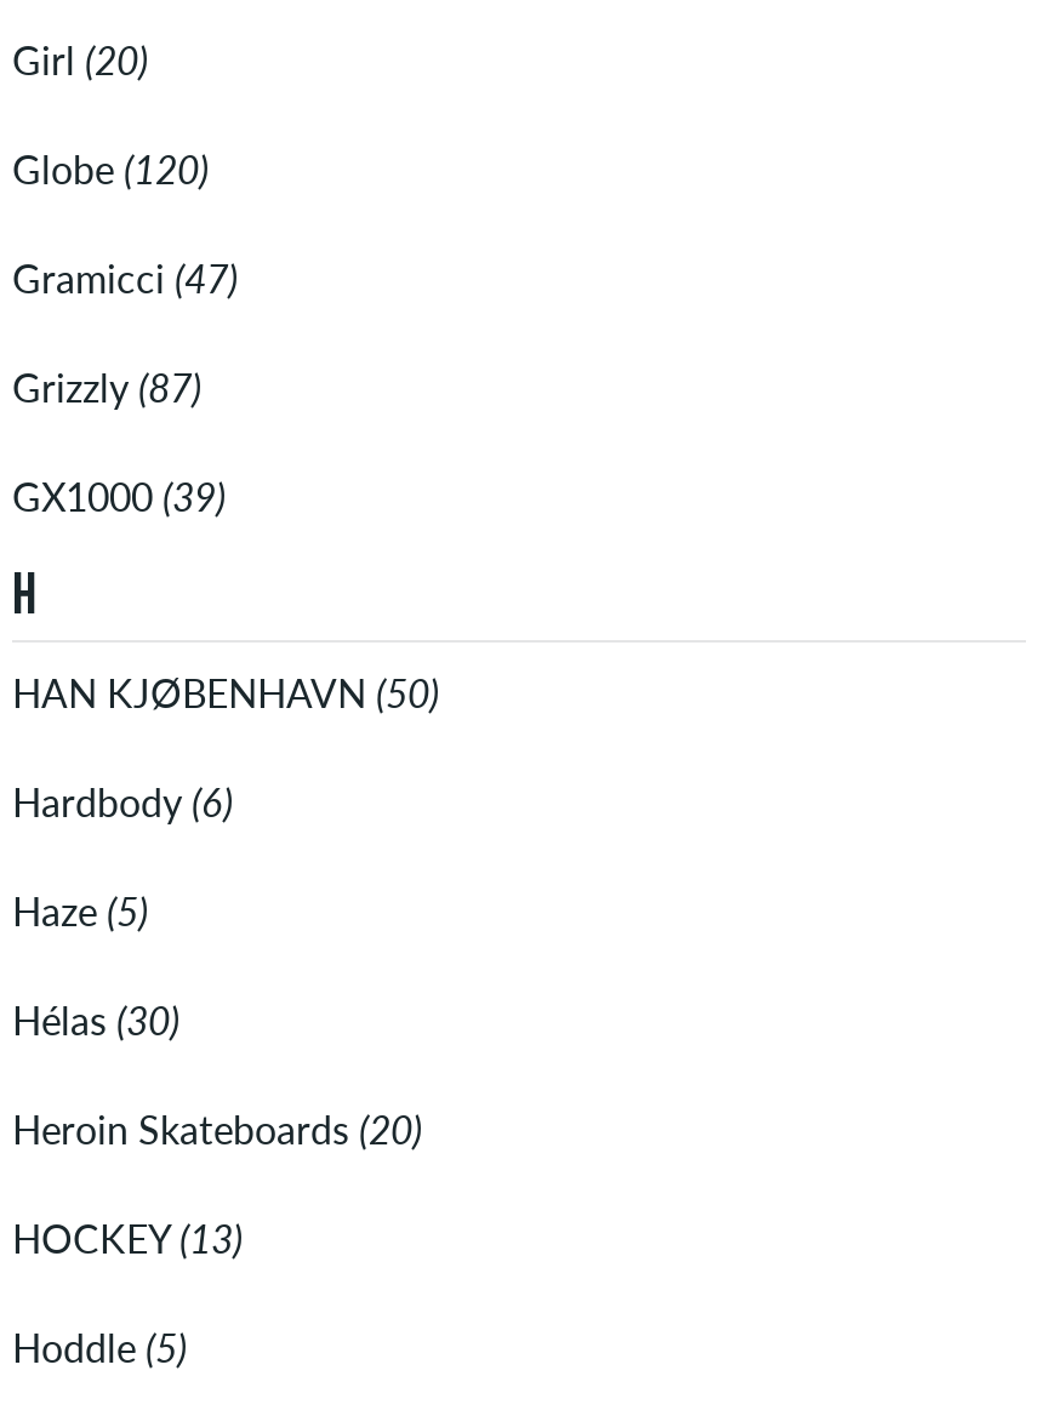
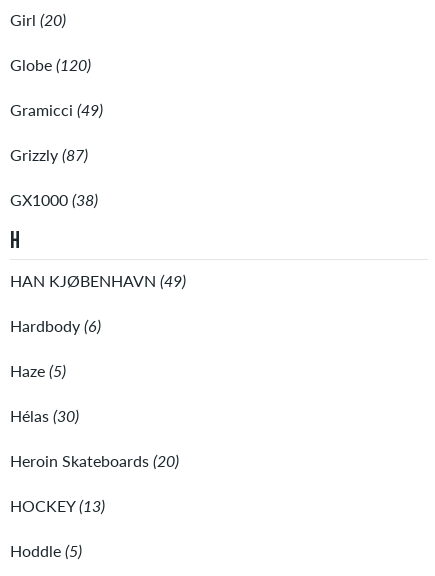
[12,255,238,301] Gramicci (47) -> [10,100,103,119] Gramicci (49)
[12,474,226,520] GX1000 (39) -> [10,190,98,209] GX1000 (38)
[12,669,439,715] HAN KJØBENHAVN (50) -> [10,271,186,290] HAN KJØBENHAVN (49)

